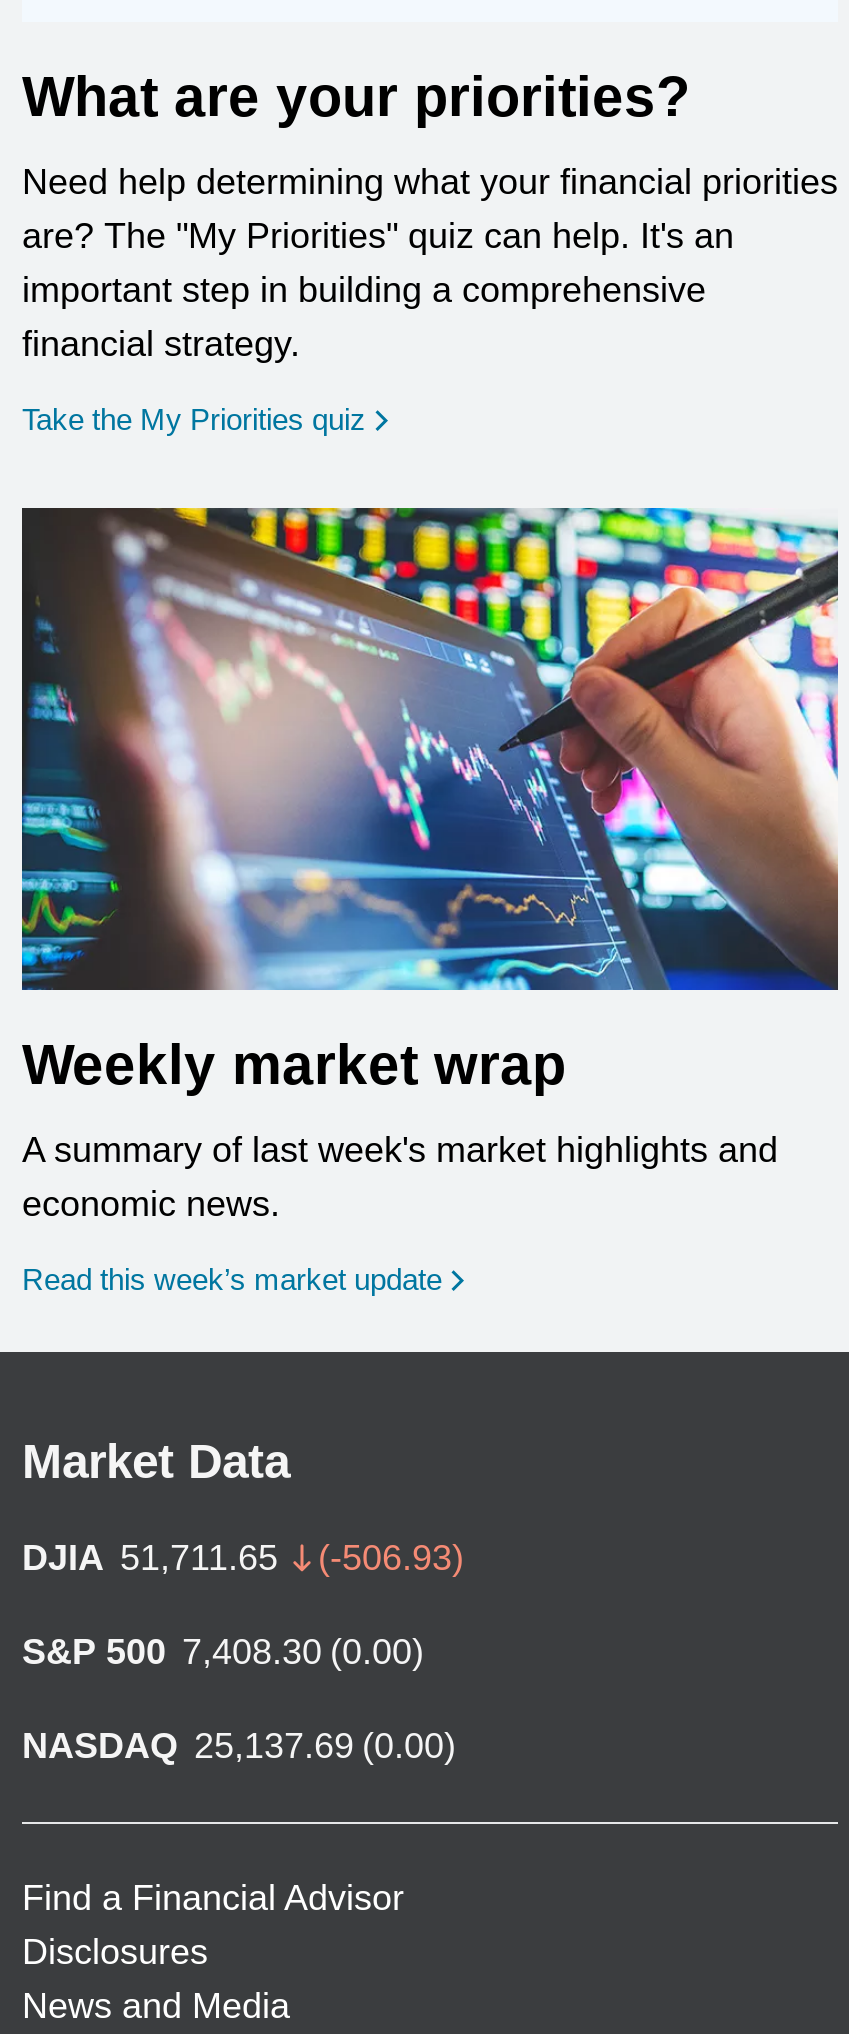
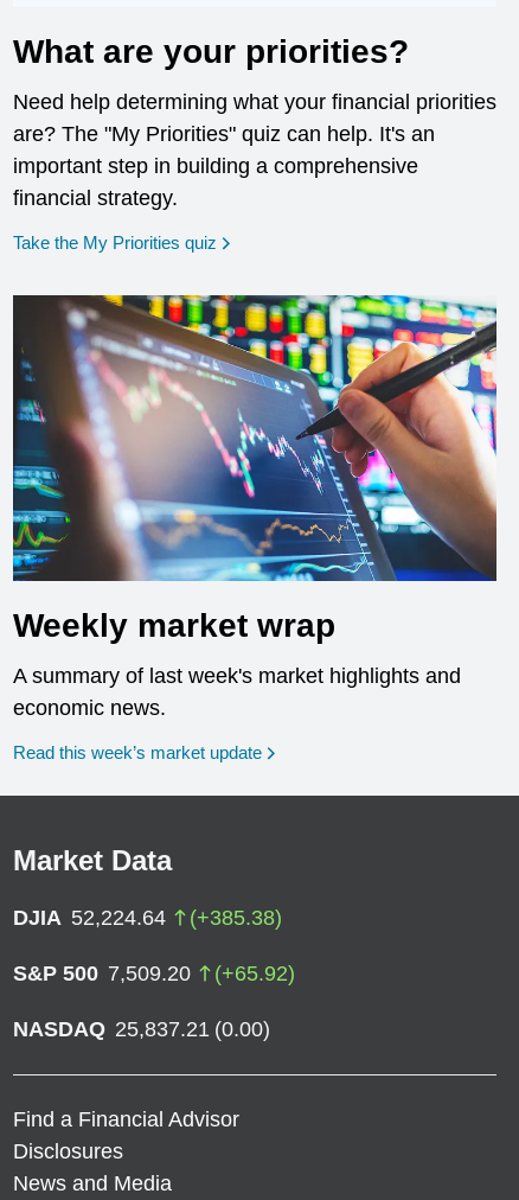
[22,1538,464,1578] DJIA 51,711.65 | (-506.93) -> [13,906,282,929] DJIA 52,224.64 | (+385.38)
[22,1632,424,1672] S&P 500 7,408.30 (0.00) -> [13,961,295,985] S&P 500 7,509.20 | (+65.92)
[22,1726,456,1766] NASDAQ 25,137.69 (0.00) -> [13,1017,270,1041] NASDAQ 25,837.21 (0.00)

